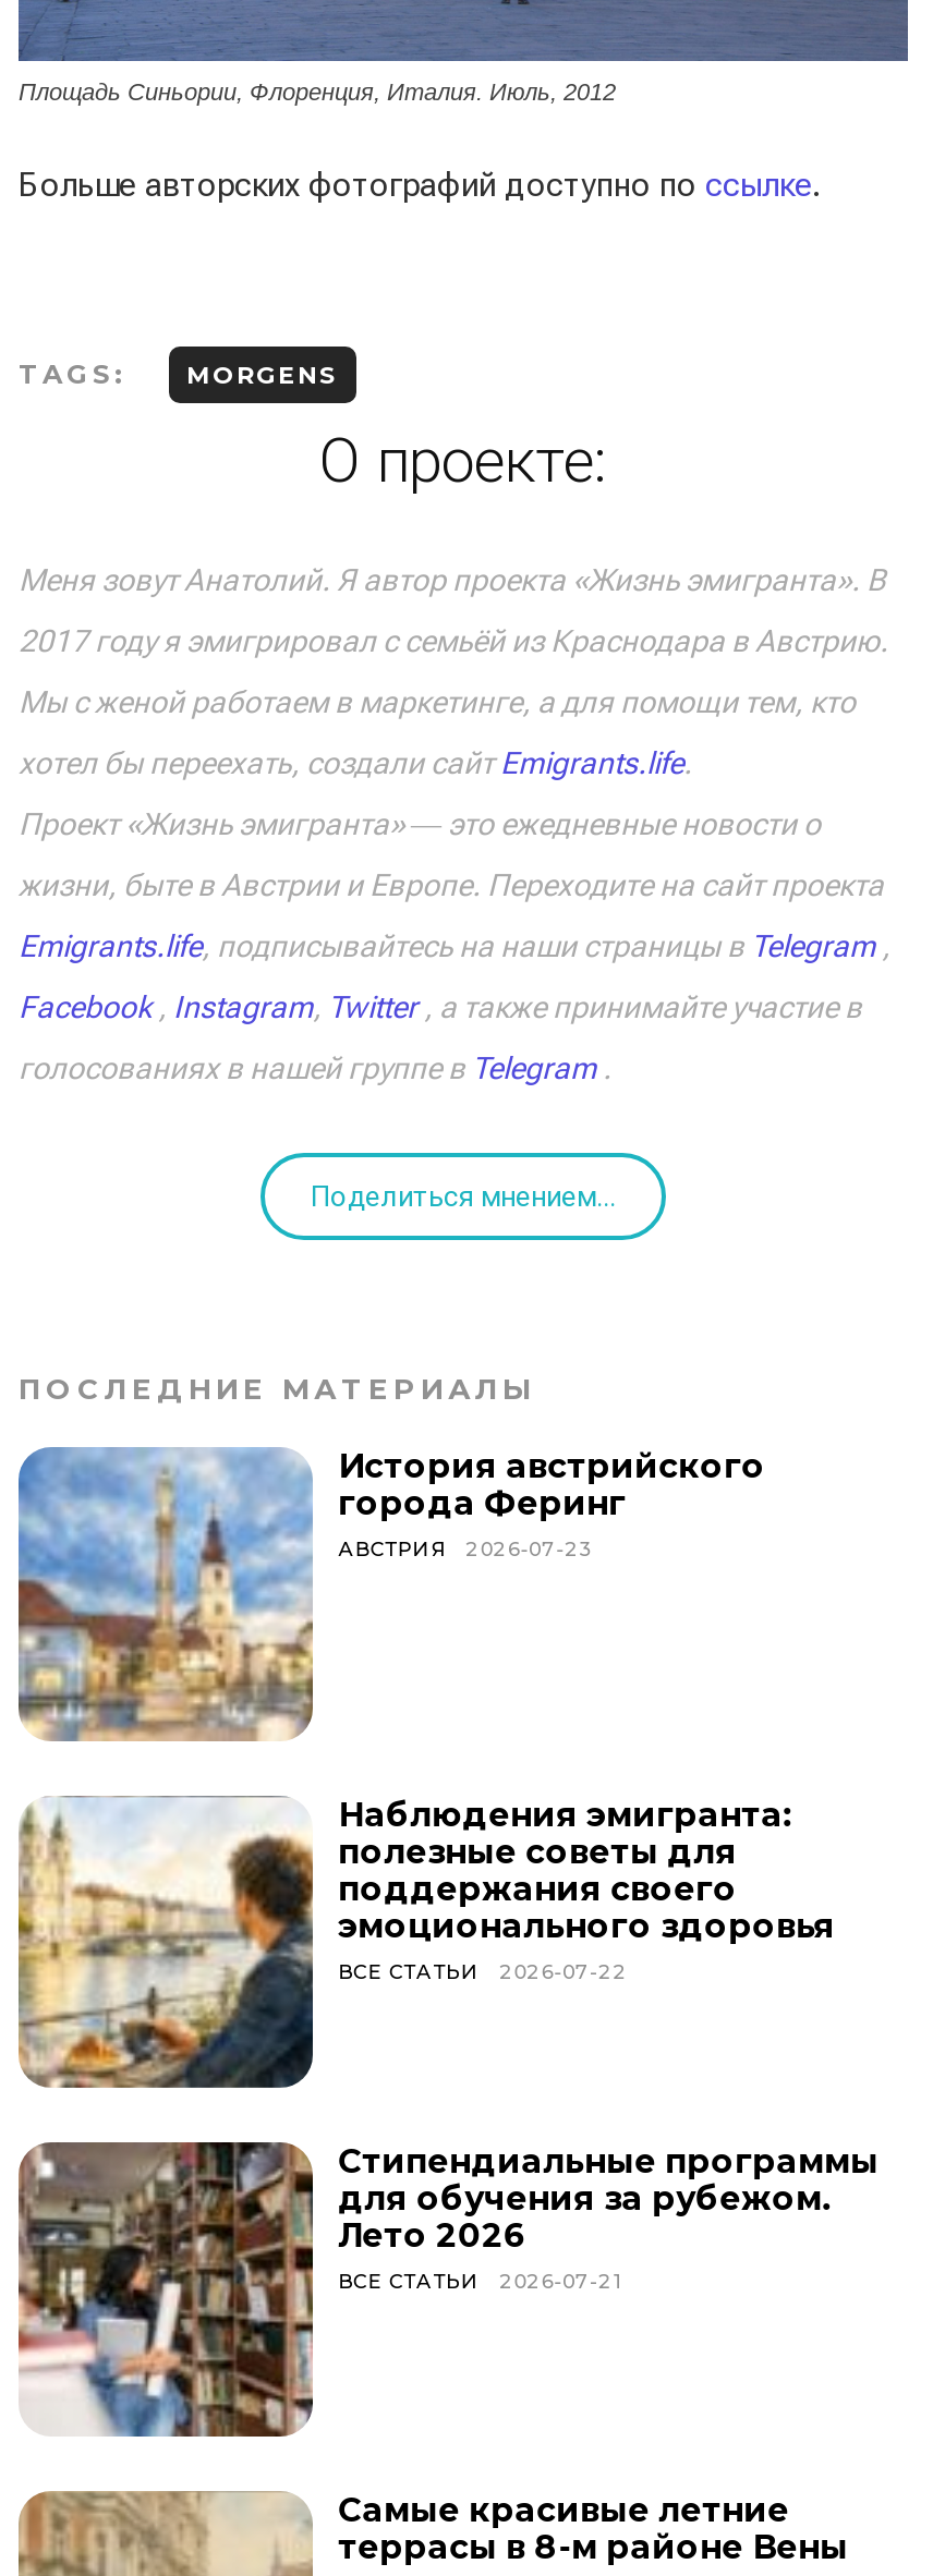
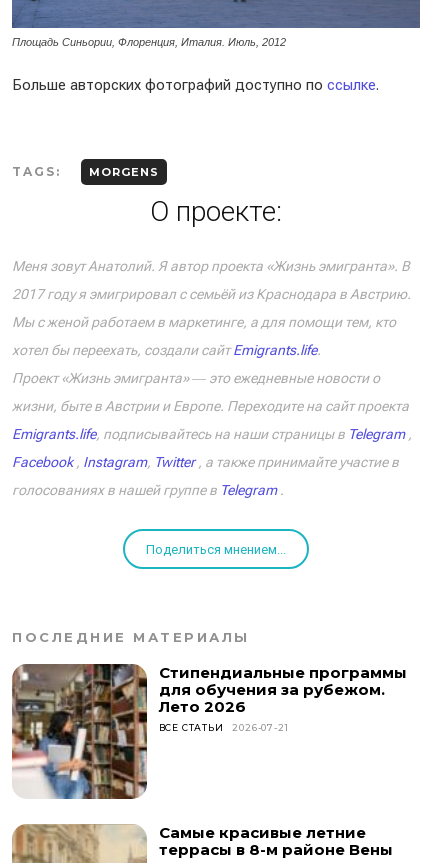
[16,1445,765,1743] [image] | История австрийского | города Феринг | АВСТРИЯ | 2026-07-23 -> none
[19,1793,835,2090] [image] | Наблюдения эмигранта: | полезные советы для | поддержания своего | эмоционального здоровья | ВСЕ СТАТЬИ | 2026-07-22 -> none

